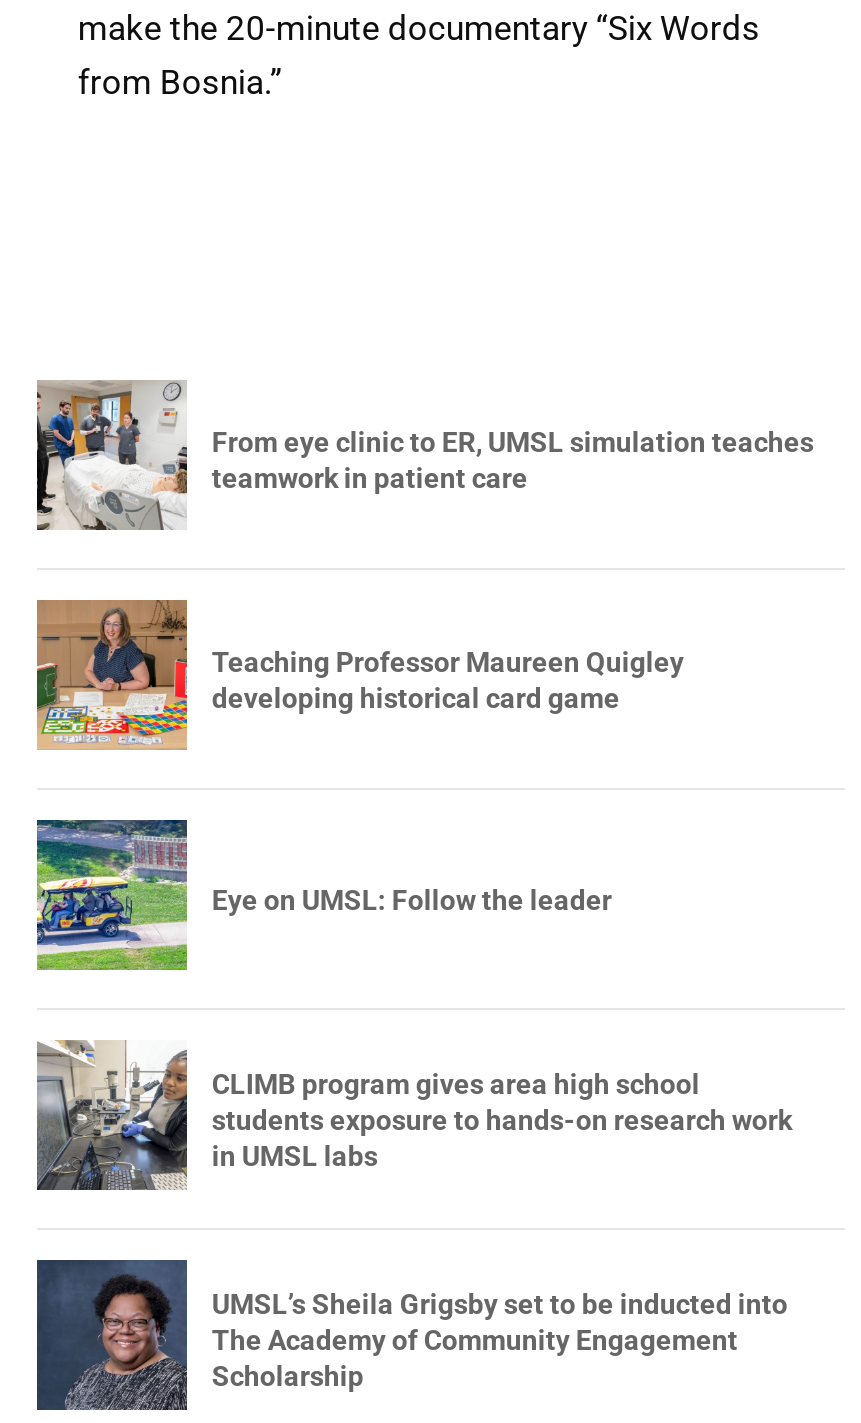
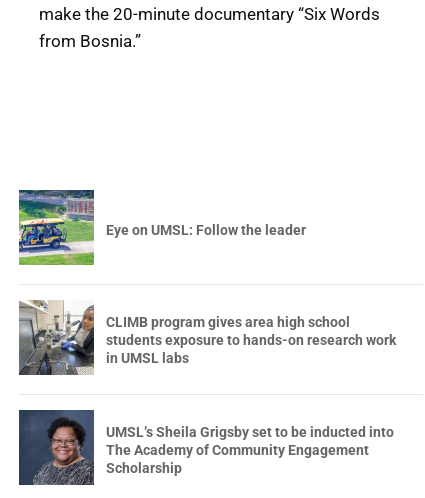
[35,380,814,532] [image] | From eye clinic to ER, UMSL simulation teaches | teamwork in patient care -> none
[35,598,684,752] [image] | Teaching Professor Maureen Quigley | developing historical card game -> none

